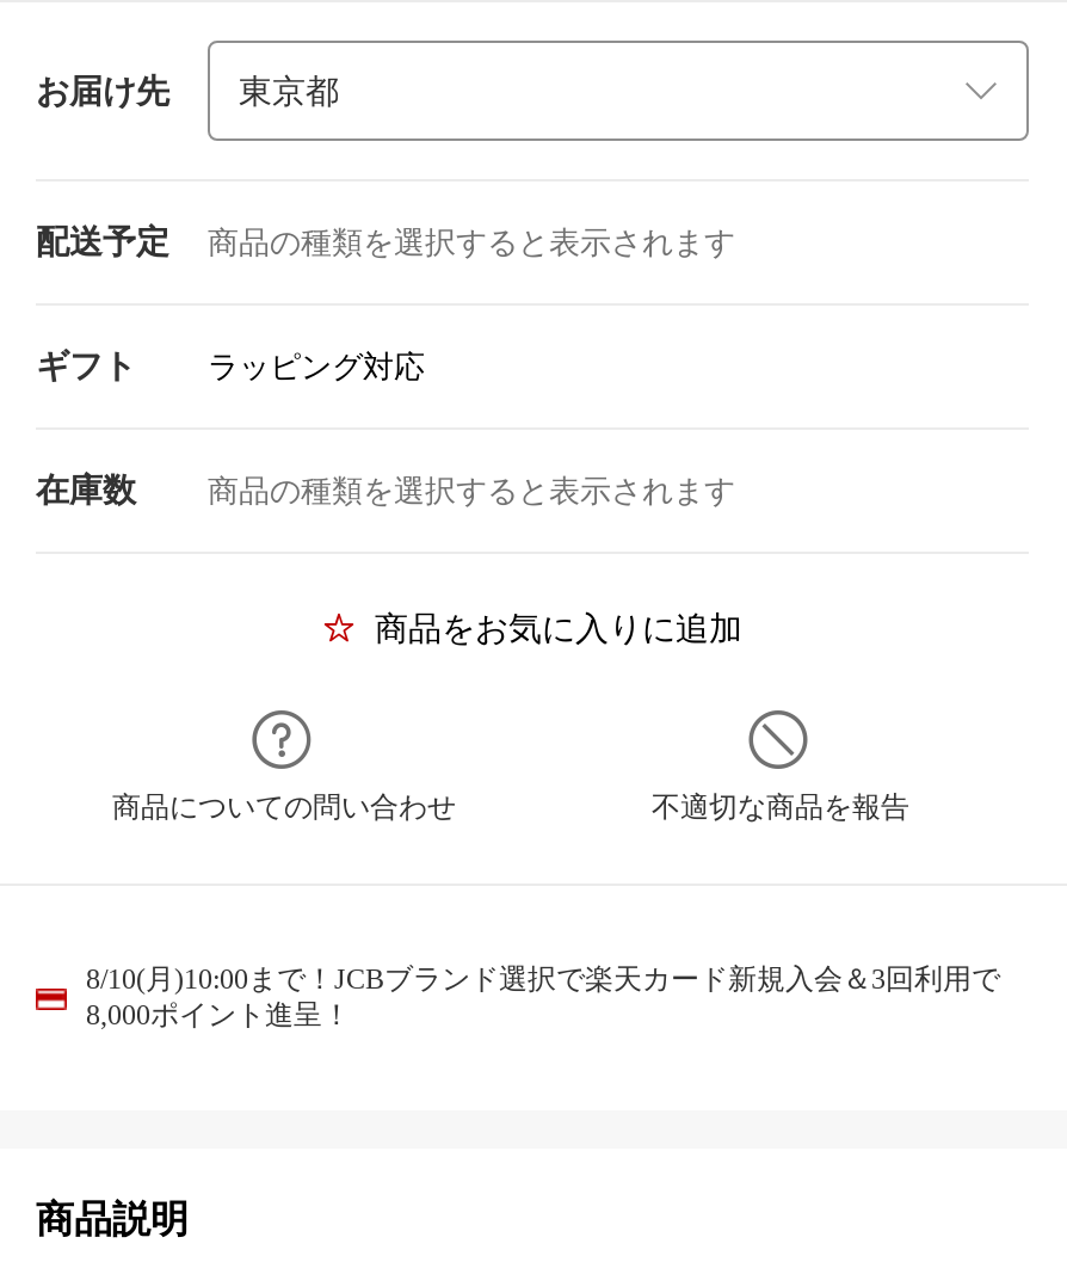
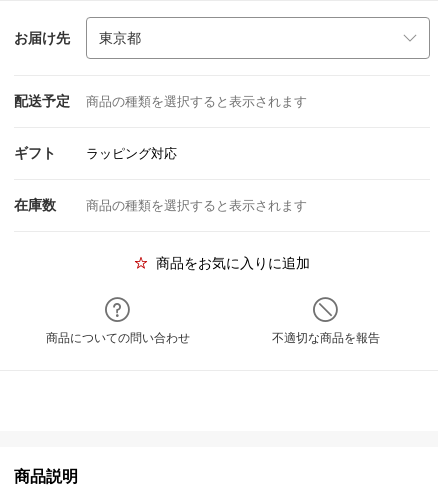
[86,962,1000,1032] 8/10(月)10:00まで！JCBブランド選択で楽天カード新規入会＆3回利用で | 8,000ポイント進呈！ -> none

